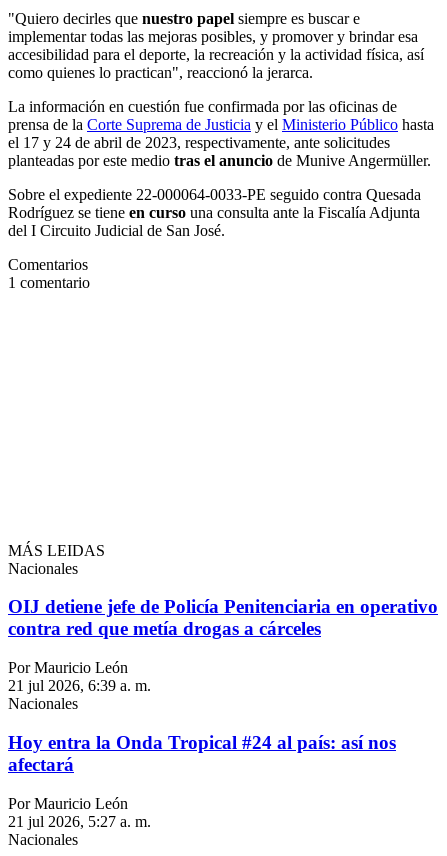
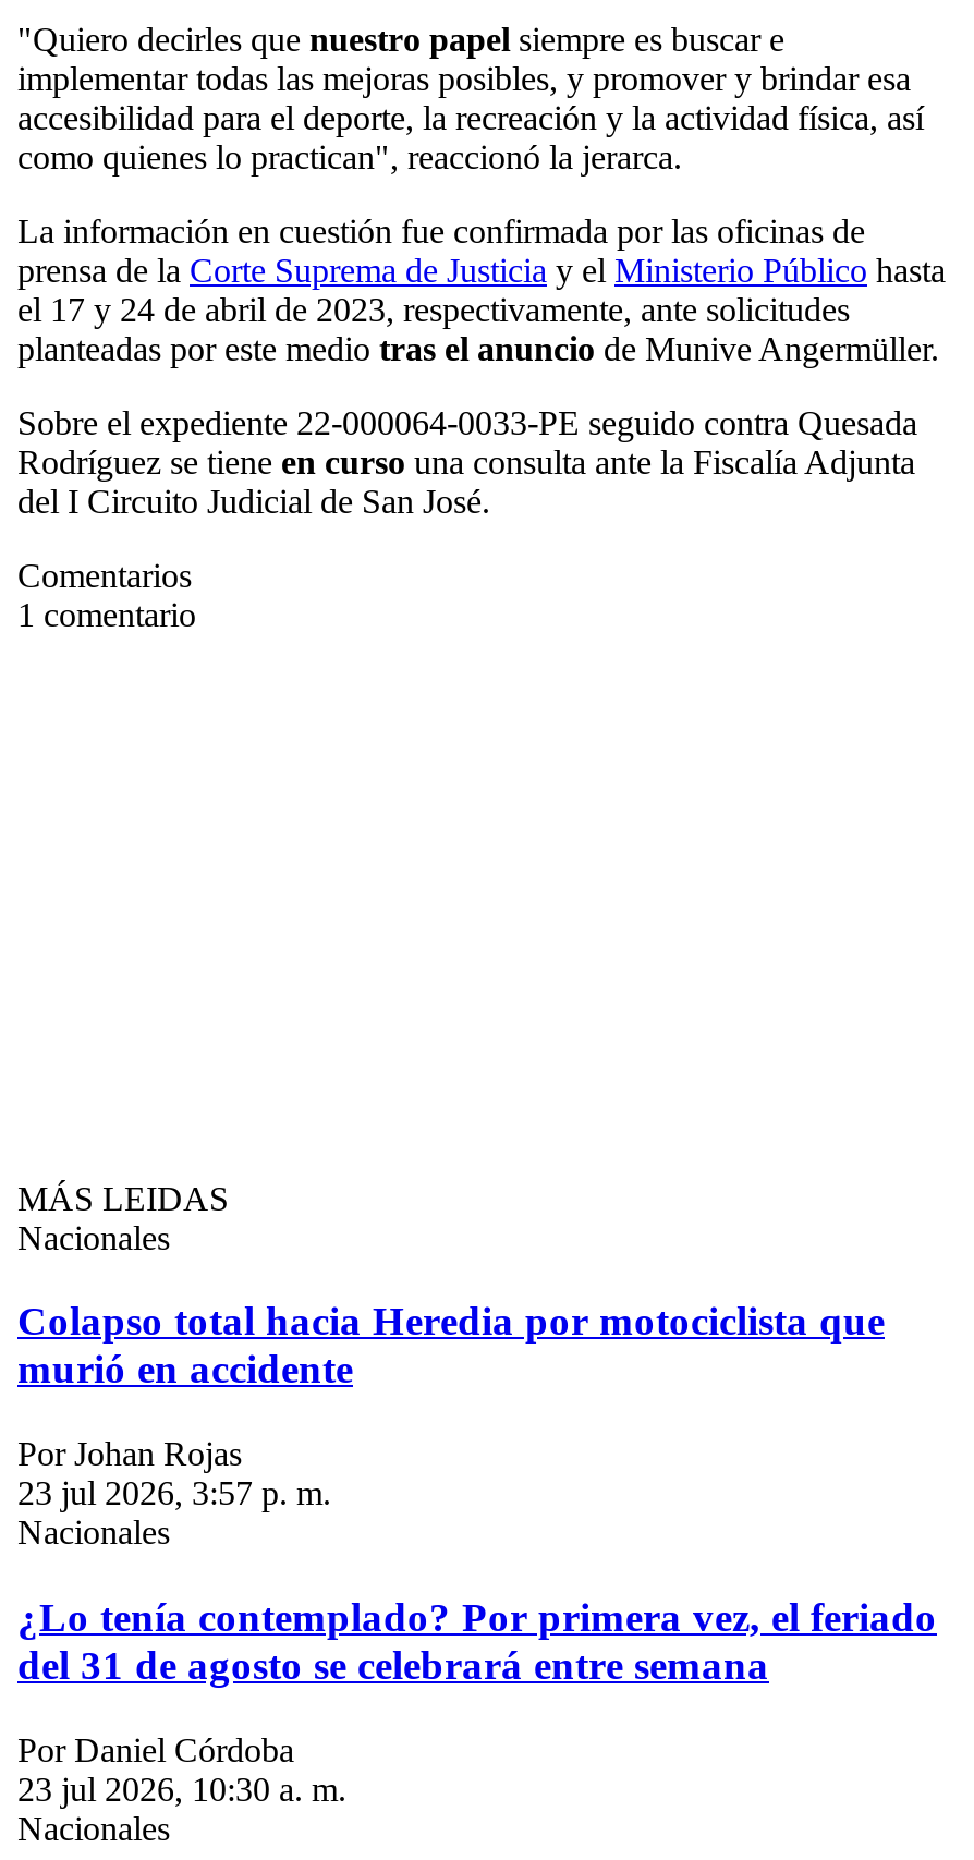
[8,596,438,639] OIJ detiene jefe de Policía Penitenciaria en operativo | contra red que metía drogas a cárceles -> [17,1299,885,1392] Colapso total hacia Heredia por motociclista que | murió en accidente
[8,659,151,694] Por Mauricio León | 21 jul 2026, 6:39 a. m. -> [17,1435,331,1512] Por Johan Rojas | 23 jul 2026, 3:57 p. m.
[8,732,396,775] Hoy entra la Onda Tropical #24 al país: así nos | afectará -> [17,1594,937,1688] ¿Lo tenía contemplado? Por primera vez, el feriado | del 31 de agosto se celebrará entre semana
[8,795,151,830] Por Mauricio León | 21 jul 2026, 5:27 a. m. -> [17,1731,346,1807] Por Daniel Córdoba | 23 jul 2026, 10:30 a. m.

